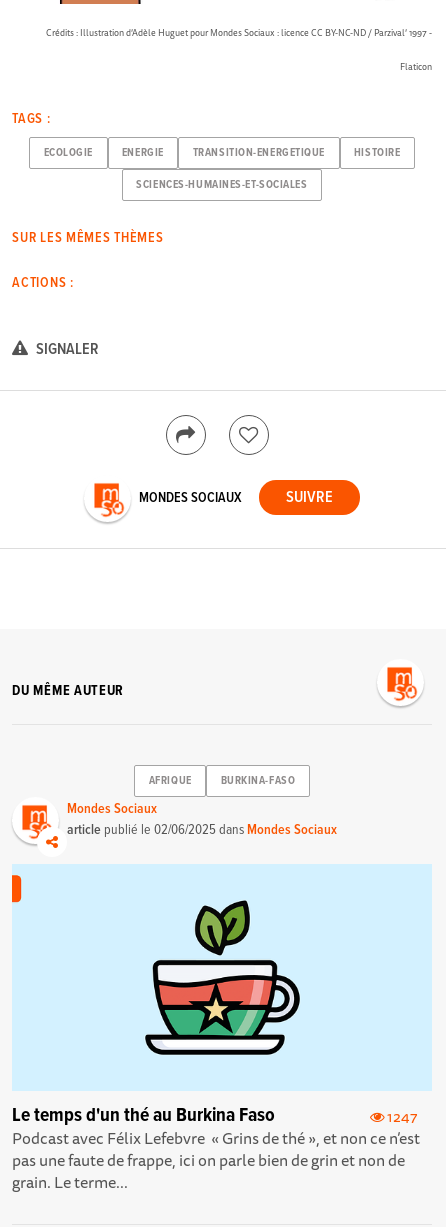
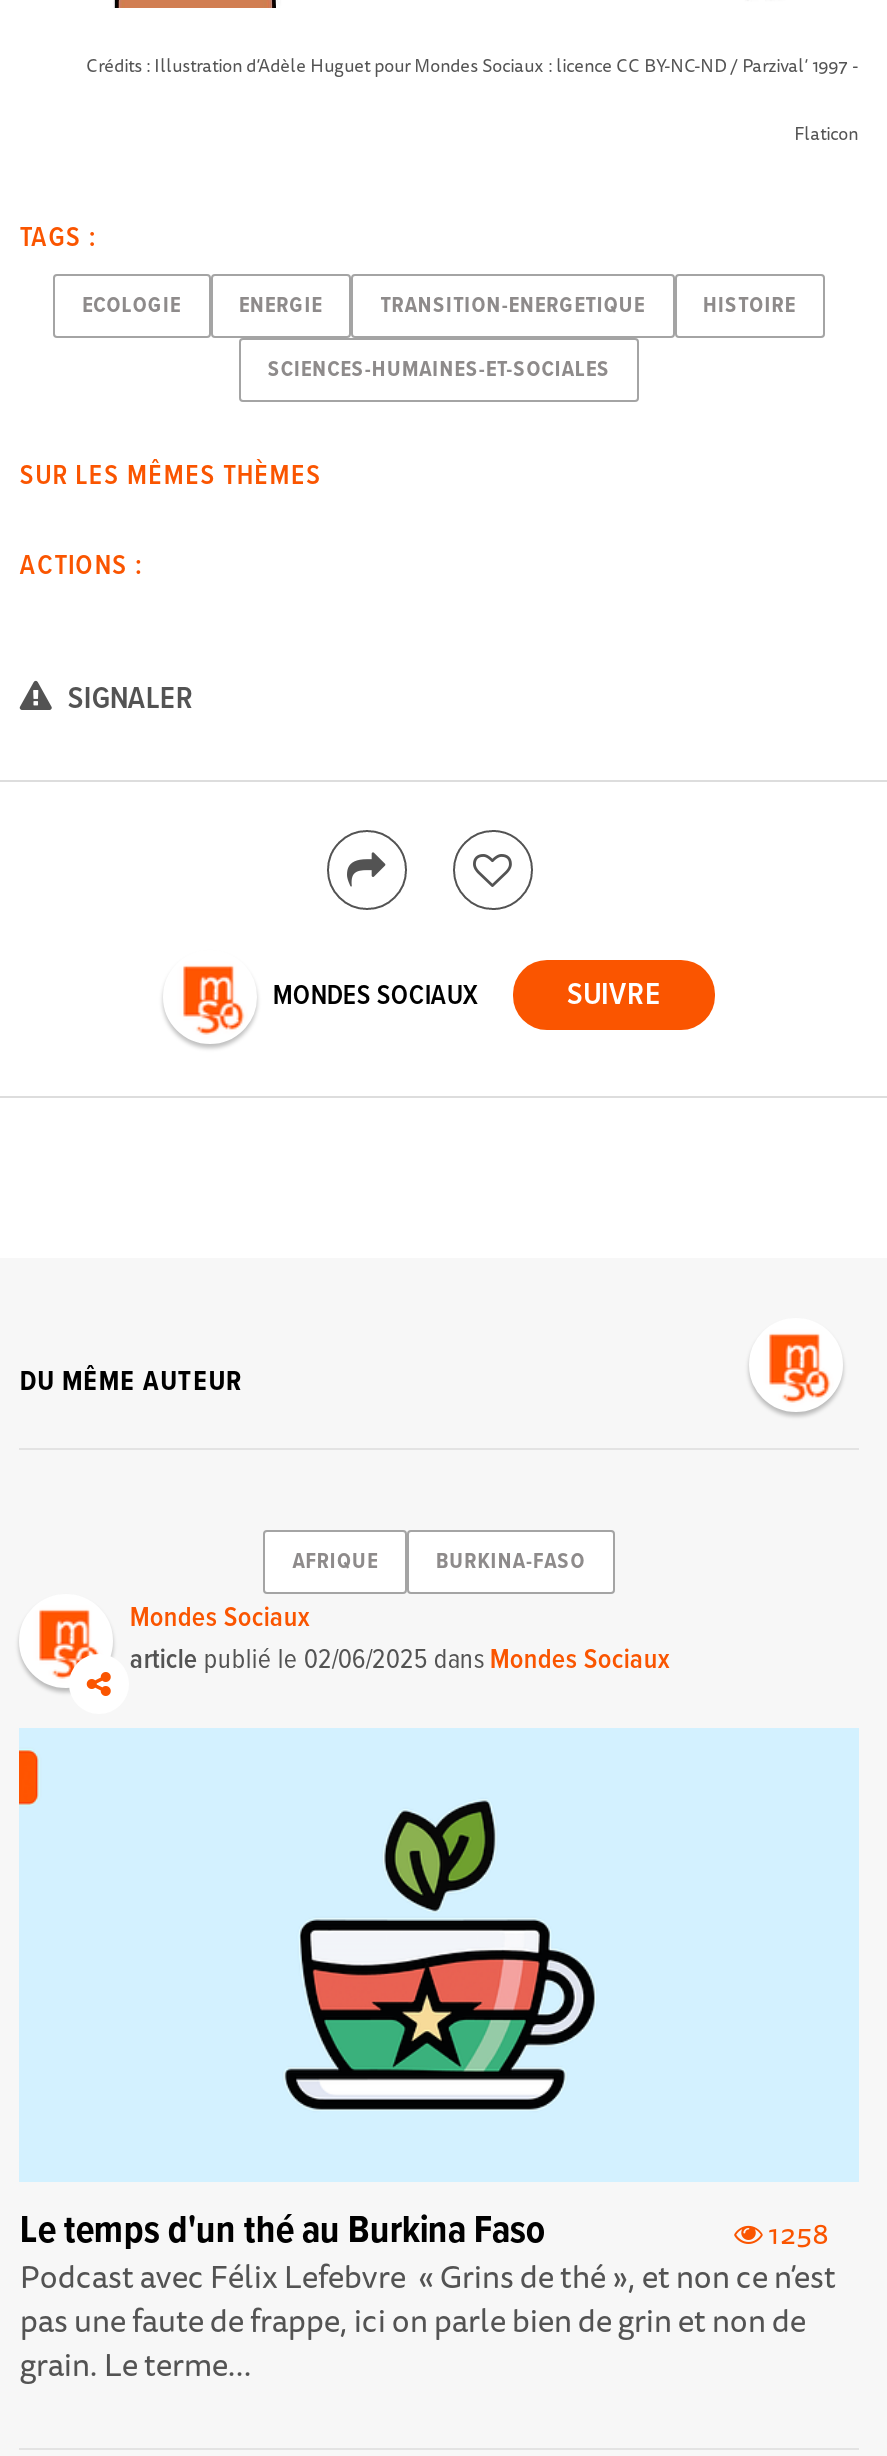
[384,1105,417,1128] 1247 -> [762,2209,828,2255] 1258

